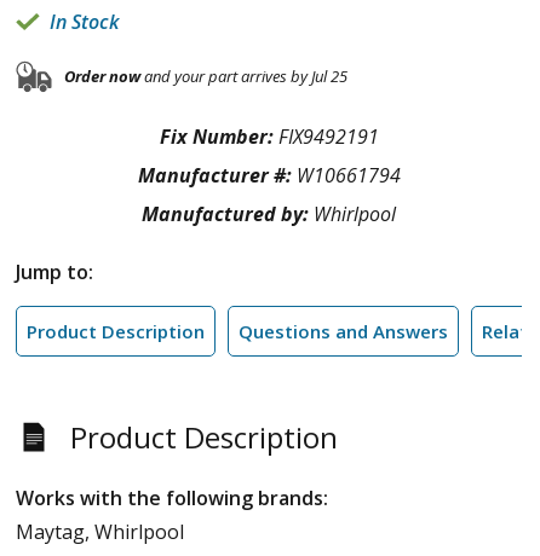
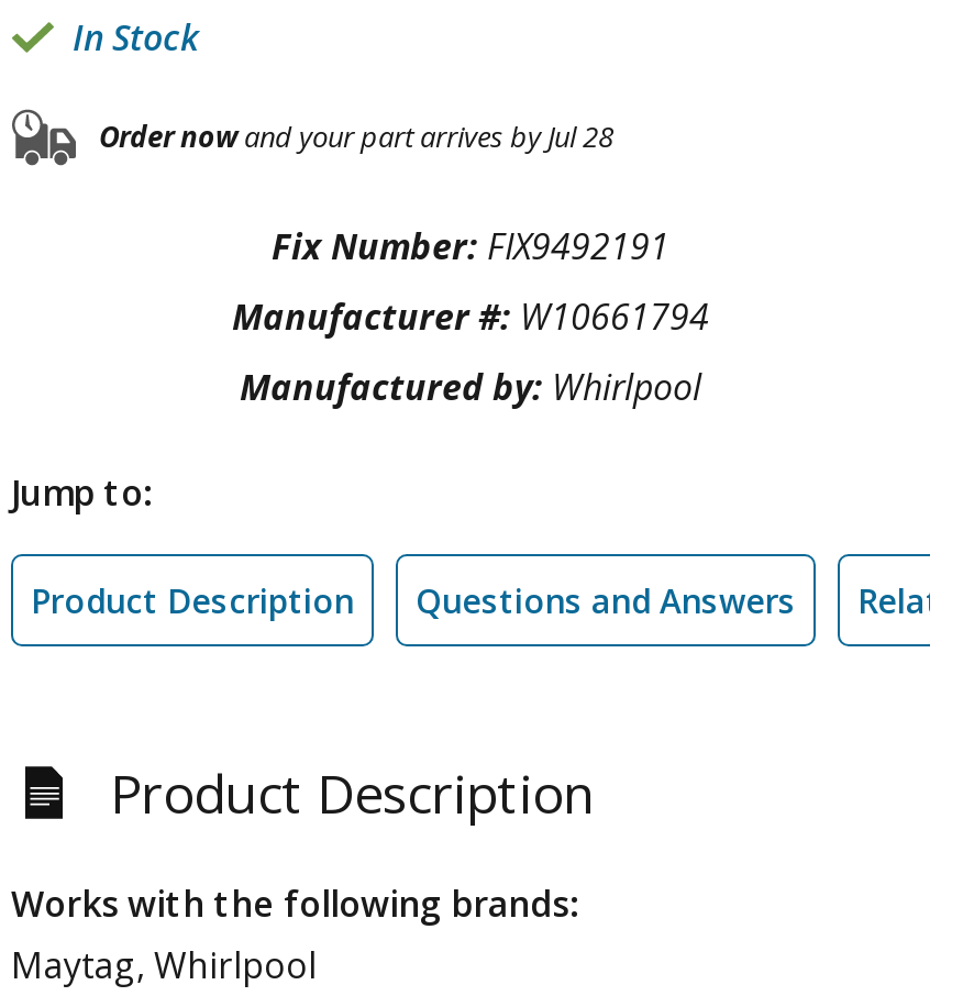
[64,66,347,87] Order nowand your part arrives by Jul 25 -> [99,117,613,157] Order nowand your part arrives by Jul 28

